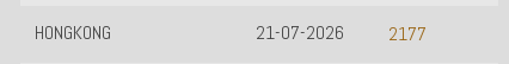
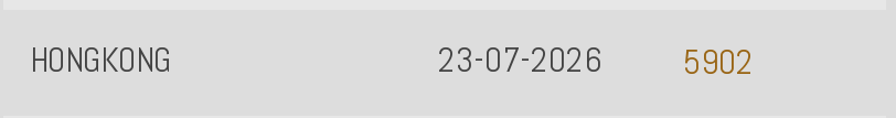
[256,21,344,45] 21-07-2026 -> [438,39,601,83] 23-07-2026
[388,22,427,46] 2177 -> [683,40,754,84] 5902

